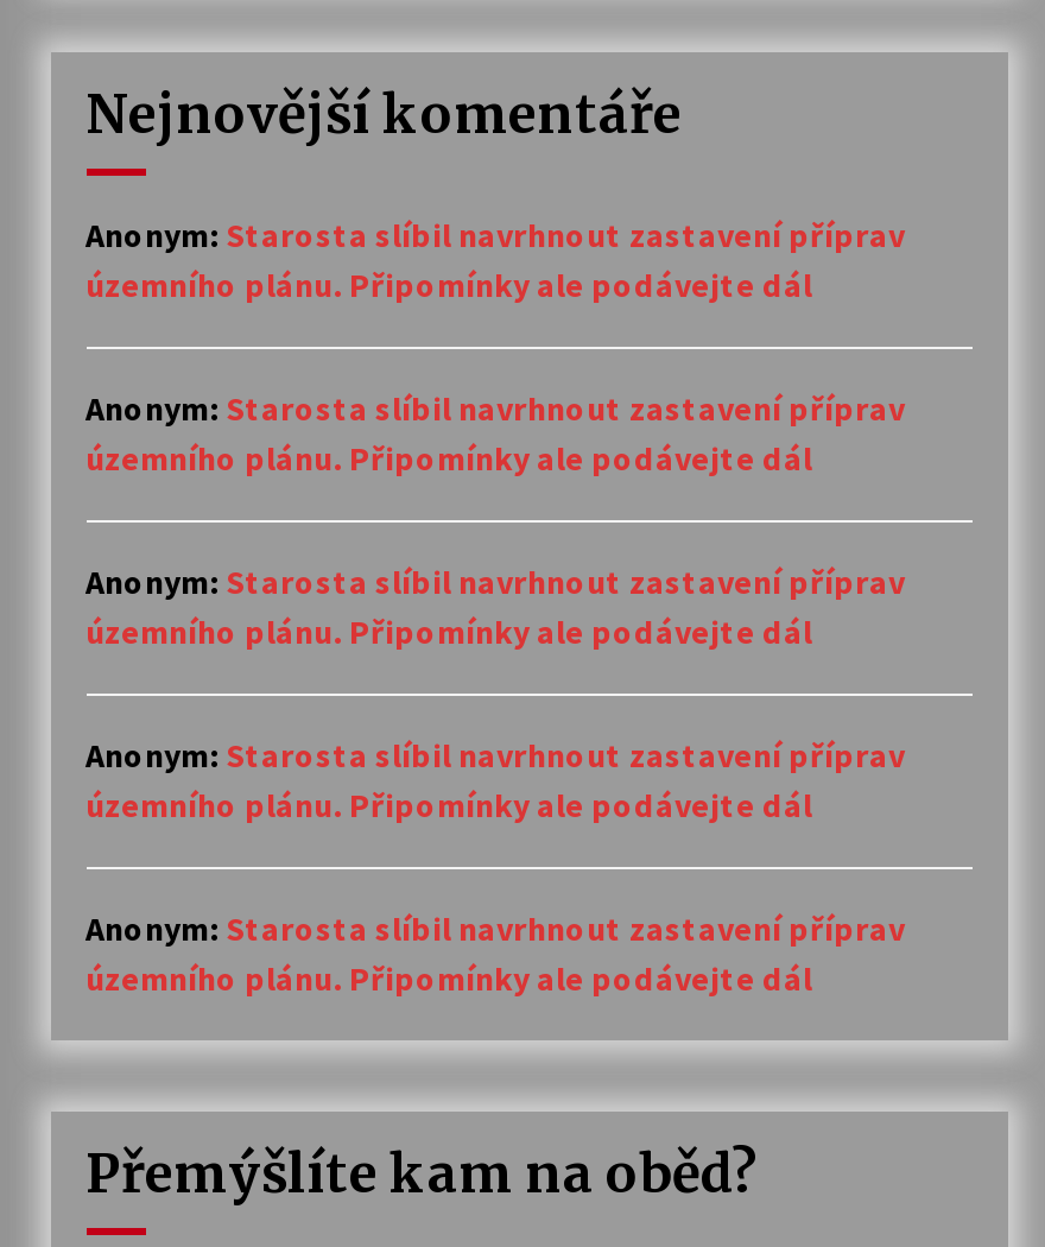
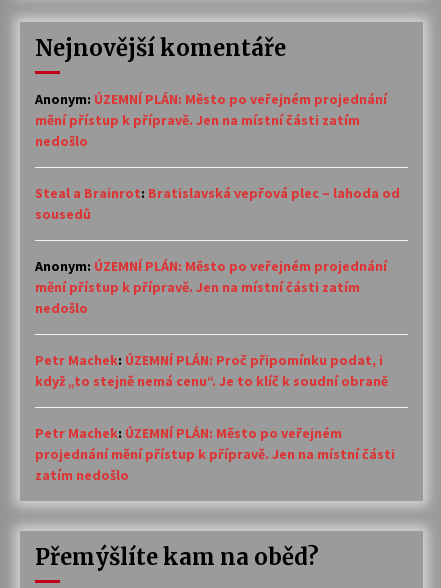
[85,214,905,307] Anonym: Starosta slíbil navrhnout zastavení příprav | územního plánu. Připomínky ale podávejte dál -> [34,90,386,150] Anonym: ÚZEMNÍ PLÁN: Město po veřejném projednání | mění přístup k přípravě. Jen na místní části zatím | nedošlo
[85,387,905,480] Anonym: Starosta slíbil navrhnout zastavení příprav | územního plánu. Připomínky ale podávejte dál -> [34,184,399,223] Steal a Brainrot: Bratislavská vepřová plec – lahoda od | sousedů
[85,561,905,653] Anonym: Starosta slíbil navrhnout zastavení příprav | územního plánu. Připomínky ale podávejte dál -> [34,257,386,317] Anonym: ÚZEMNÍ PLÁN: Město po veřejném projednání | mění přístup k přípravě. Jen na místní části zatím | nedošlo
[85,734,905,827] Anonym: Starosta slíbil navrhnout zastavení příprav | územního plánu. Připomínky ale podávejte dál -> [34,351,387,390] Petr Machek: ÚZEMNÍ PLÁN: Proč připomínku podat, i | když „to stejně nemá cenu“. Je to klíč k soudní obraně
[85,908,905,1000] Anonym: Starosta slíbil navrhnout zastavení příprav | územního plánu. Připomínky ale podávejte dál -> [34,424,394,484] Petr Machek: ÚZEMNÍ PLÁN: Město po veřejném | projednání mění přístup k přípravě. Jen na místní části | zatím nedošlo

